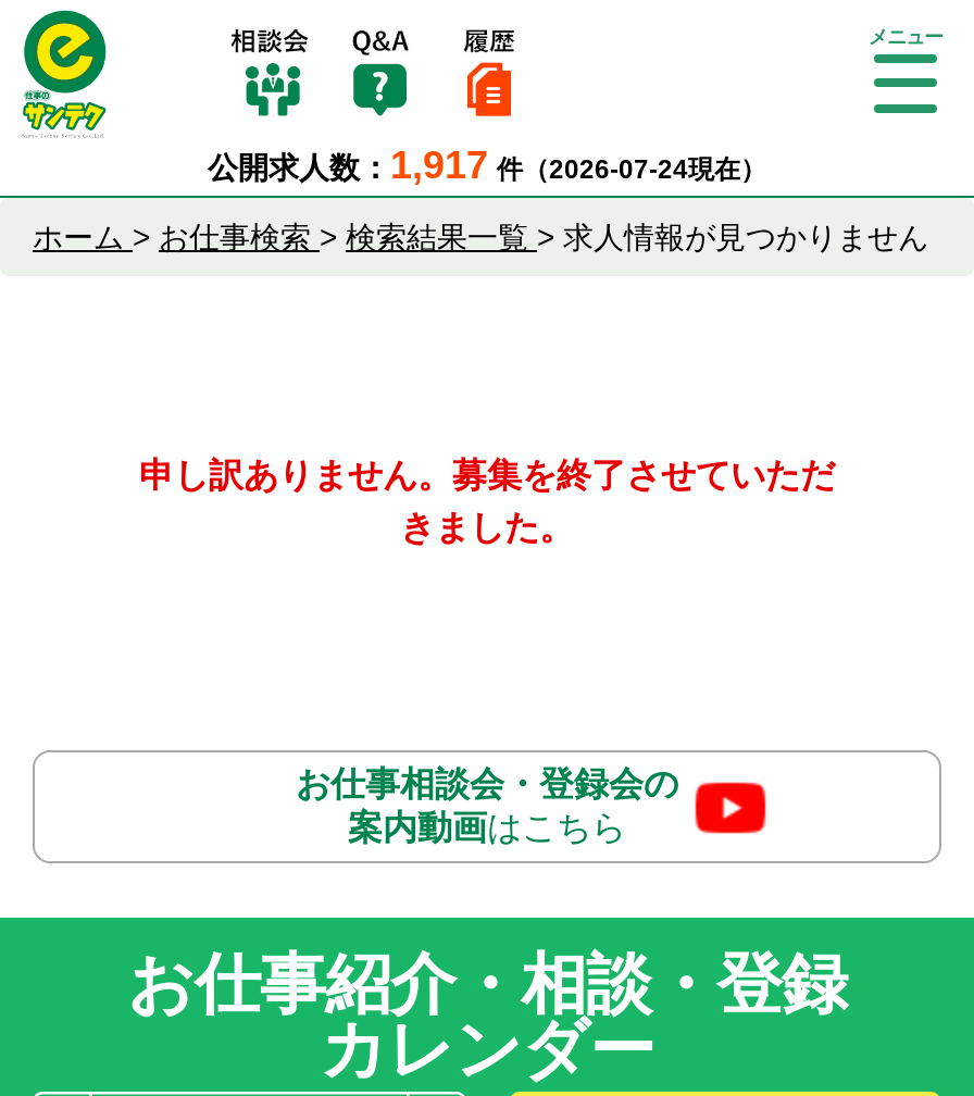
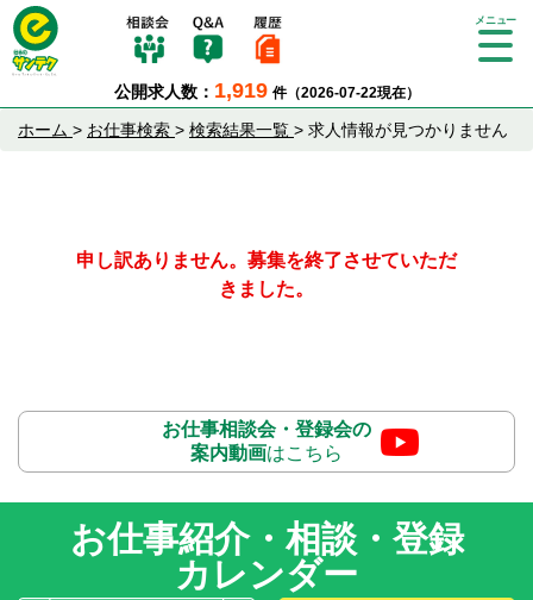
[208,144,766,187] 公開求人数：1,917 件（2026-07-24現在） -> [114,79,419,102] 公開求人数：1,919 件（2026-07-22現在）

